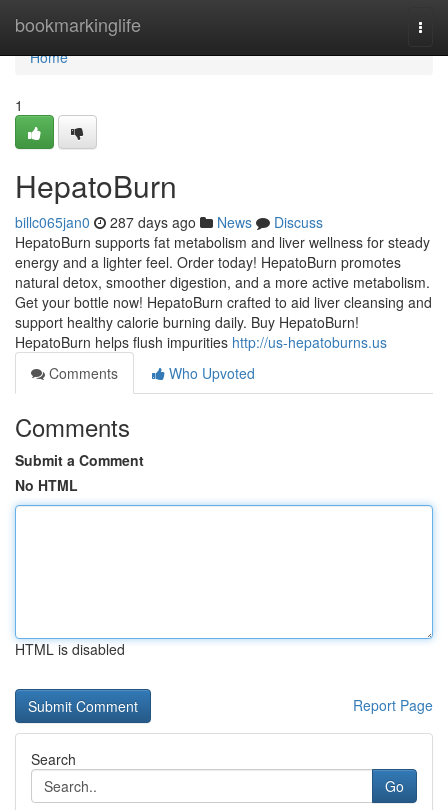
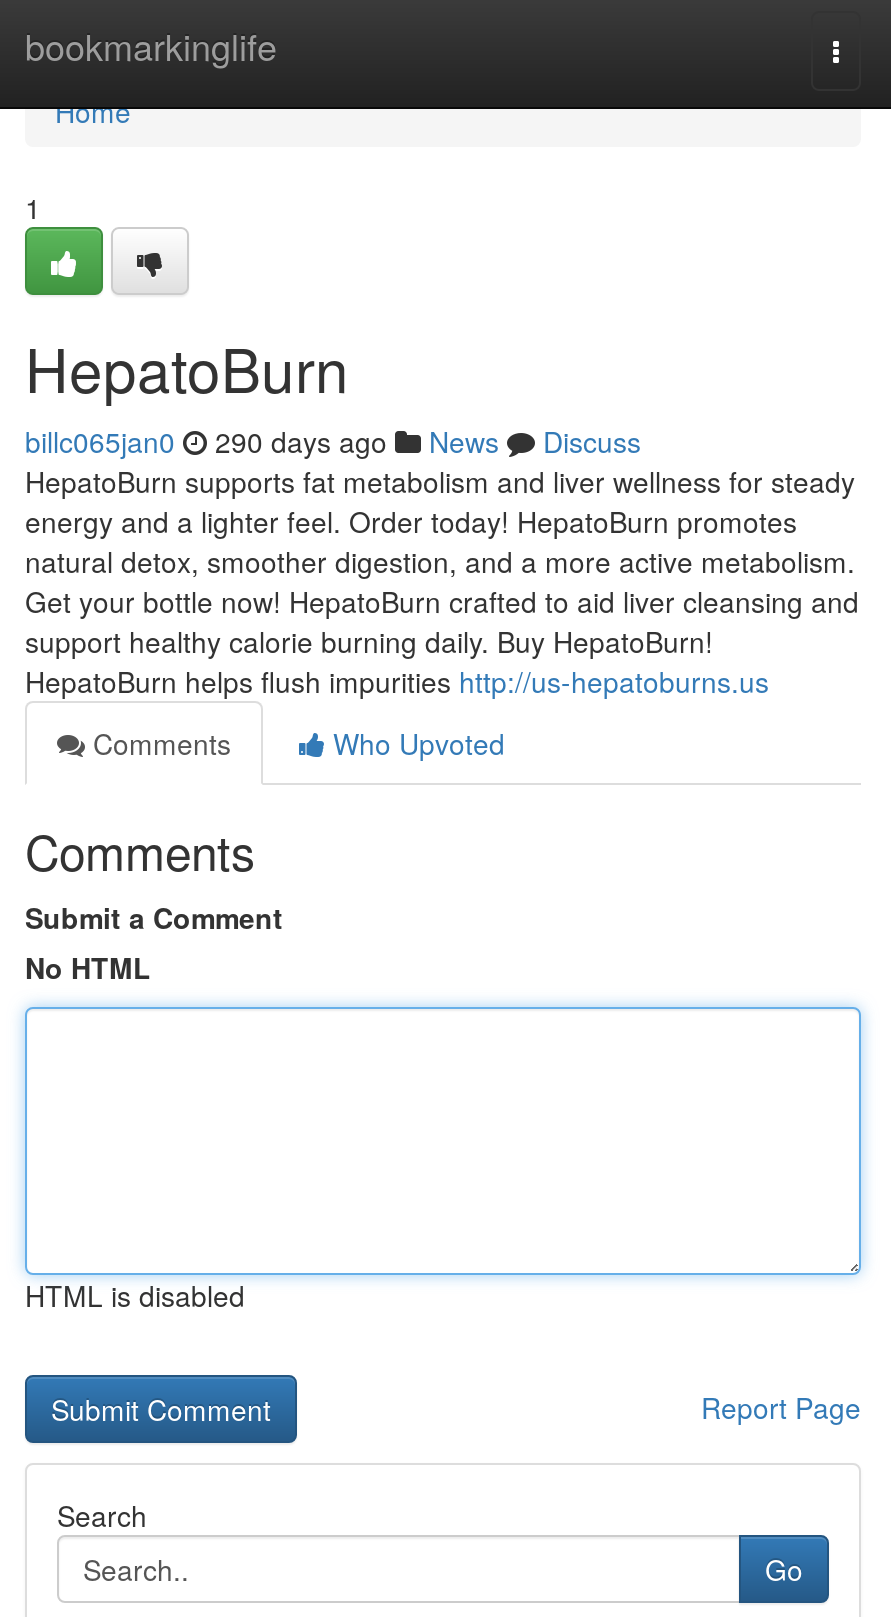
[110,212,196,232] 287 days ago -> [215,421,387,461] 290 days ago

